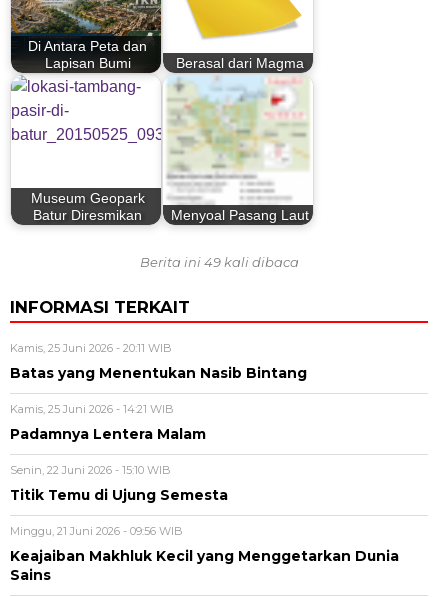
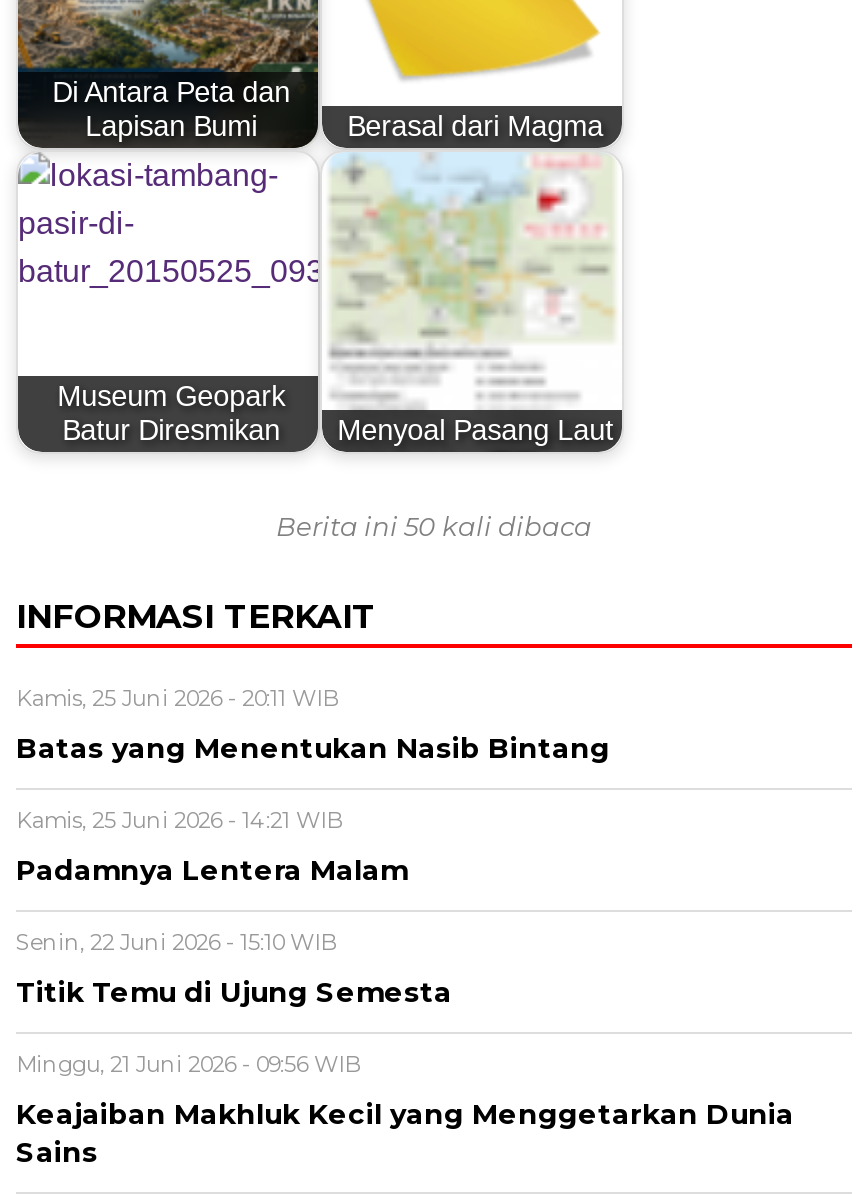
[139,254,298,270] Berita ini 49 kali dibaca -> [276,509,592,541] Berita ini 50 kali dibaca

